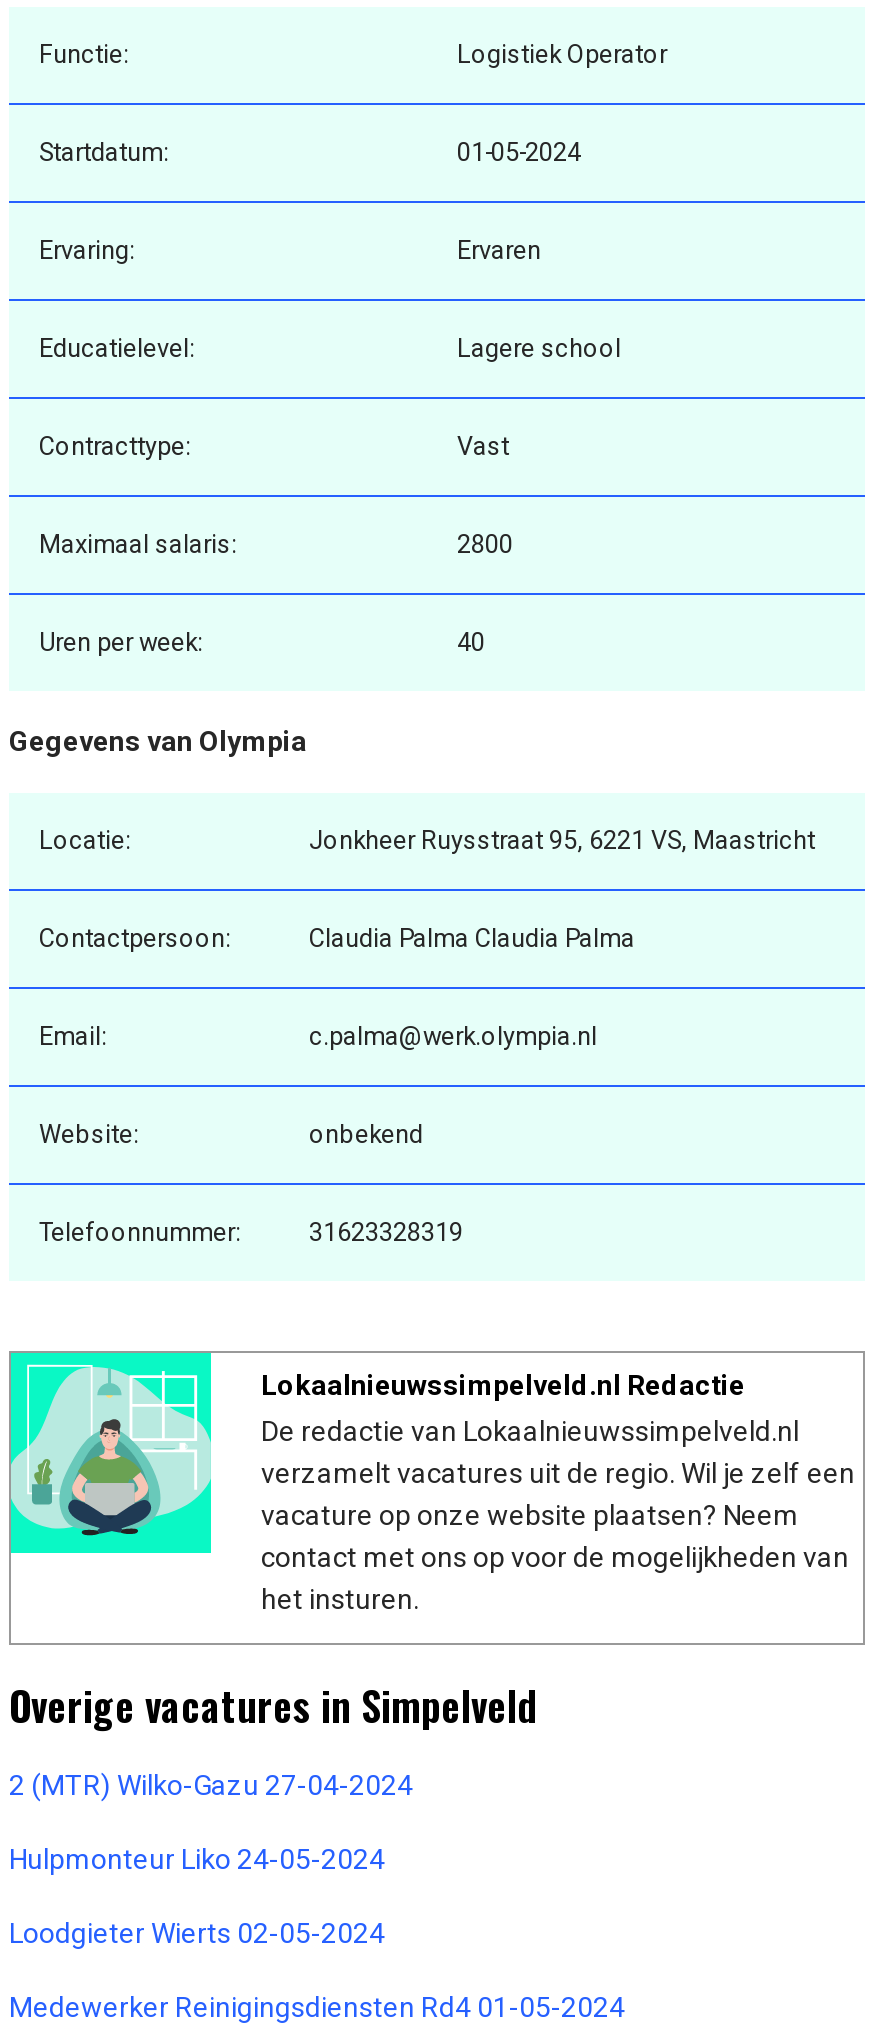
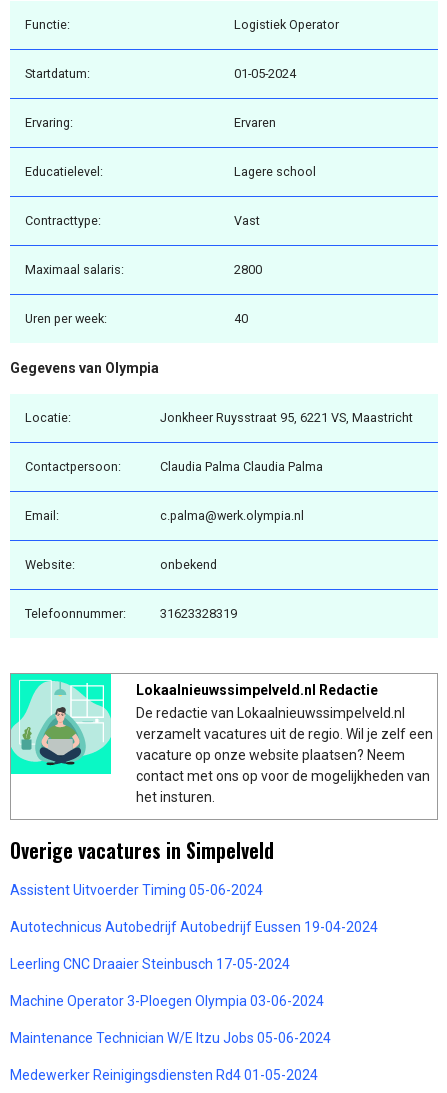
[9,1769,413,1949] 2 (MTR) Wilko-Gazu 27-04-2024 | Hulpmonteur Liko 24-05-2024 | Loodgieter Wierts 02-05-2024 -> [10,882,378,1046] Assistent Uitvoerder Timing 05-06-2024 | Autotechnicus Autobedrijf Autobedrijf Eussen 19-04-2024 | Leerling CNC Draaier Steinbusch 17-05-2024 | Machine Operator 3-Ploegen Olympia 03-06-2024 | Maintenance Technician W/E Itzu Jobs 05-06-2024

